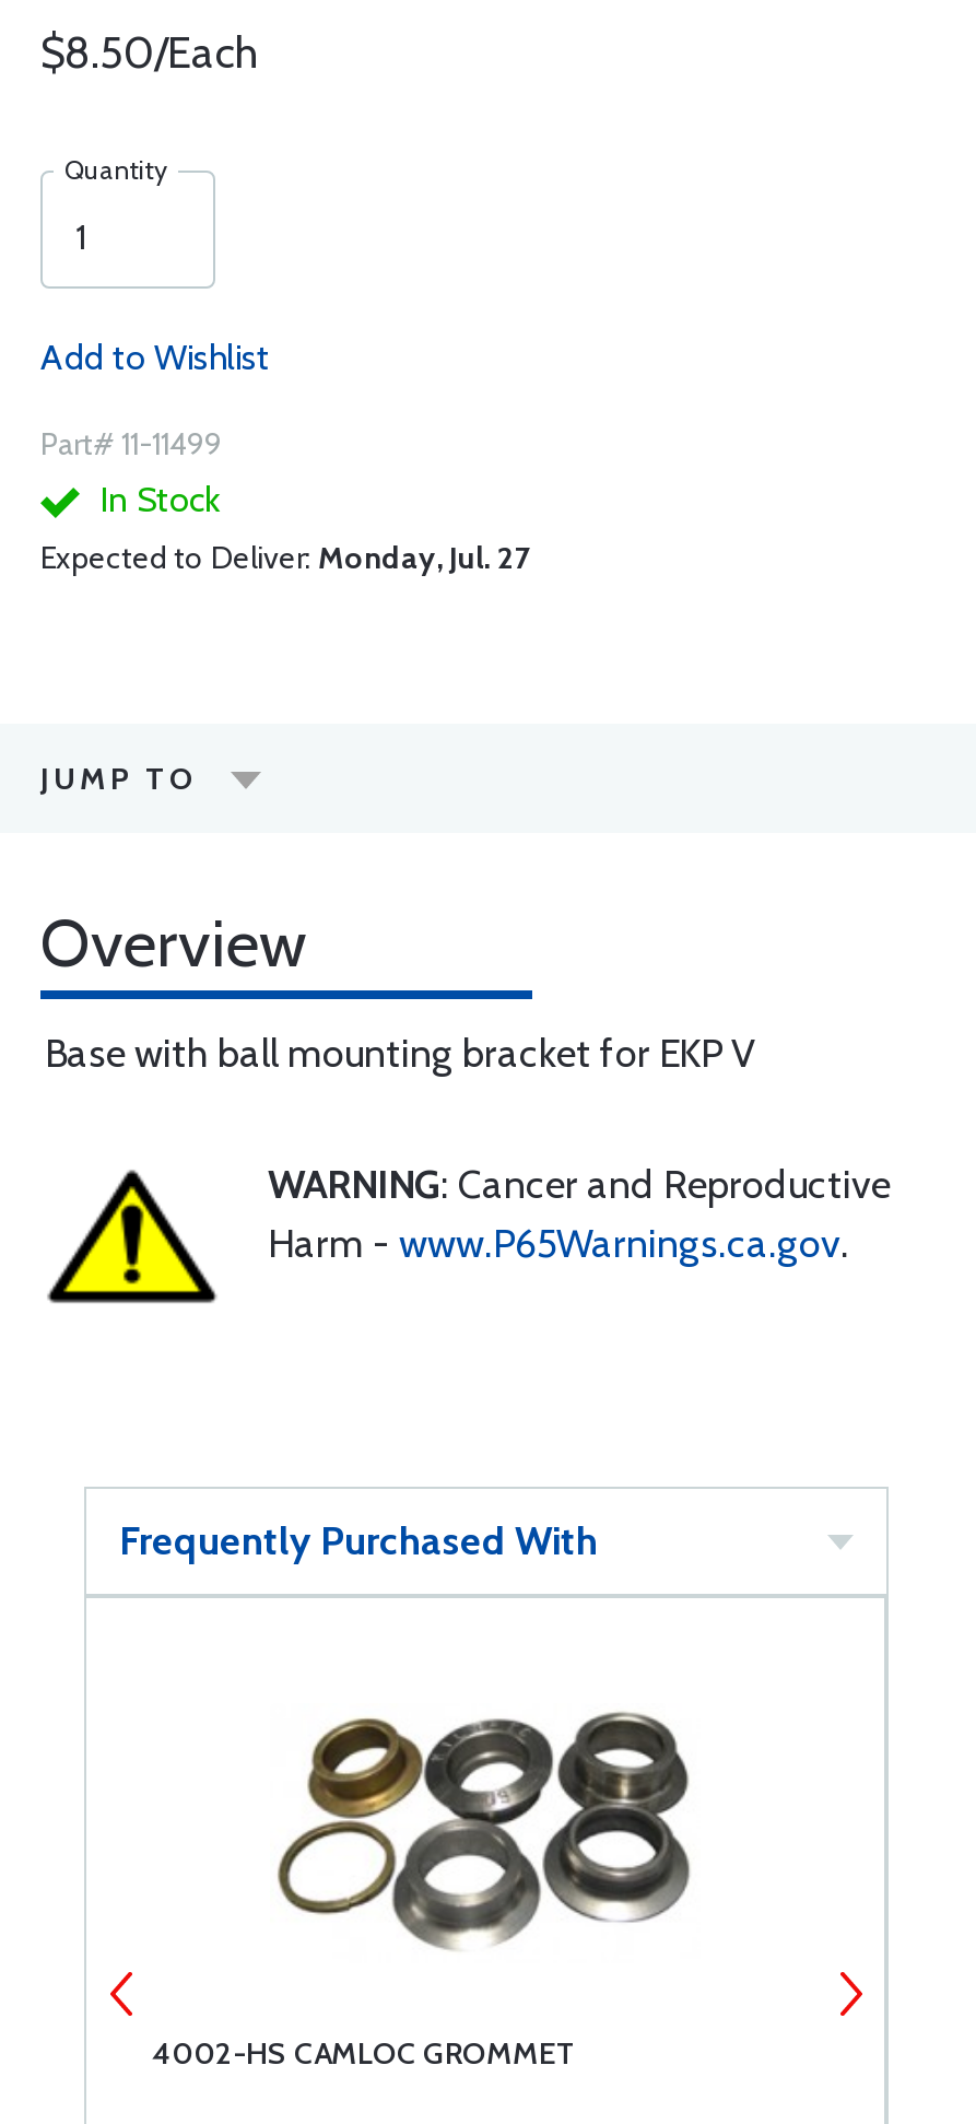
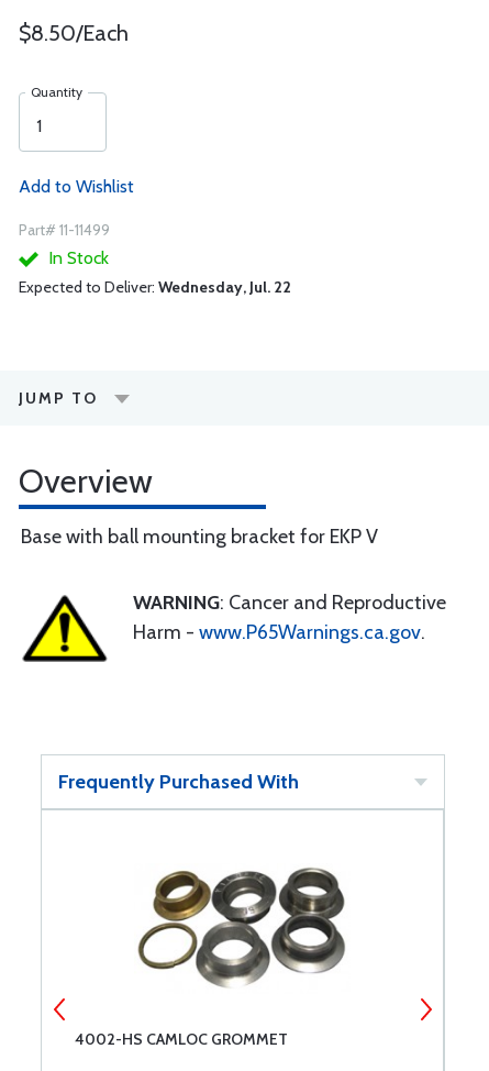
[40,538,530,577] Expected to Deliver: Monday, Jul. 27 -> [19,277,291,297] Expected to Deliver: Wednesday, Jul. 22

